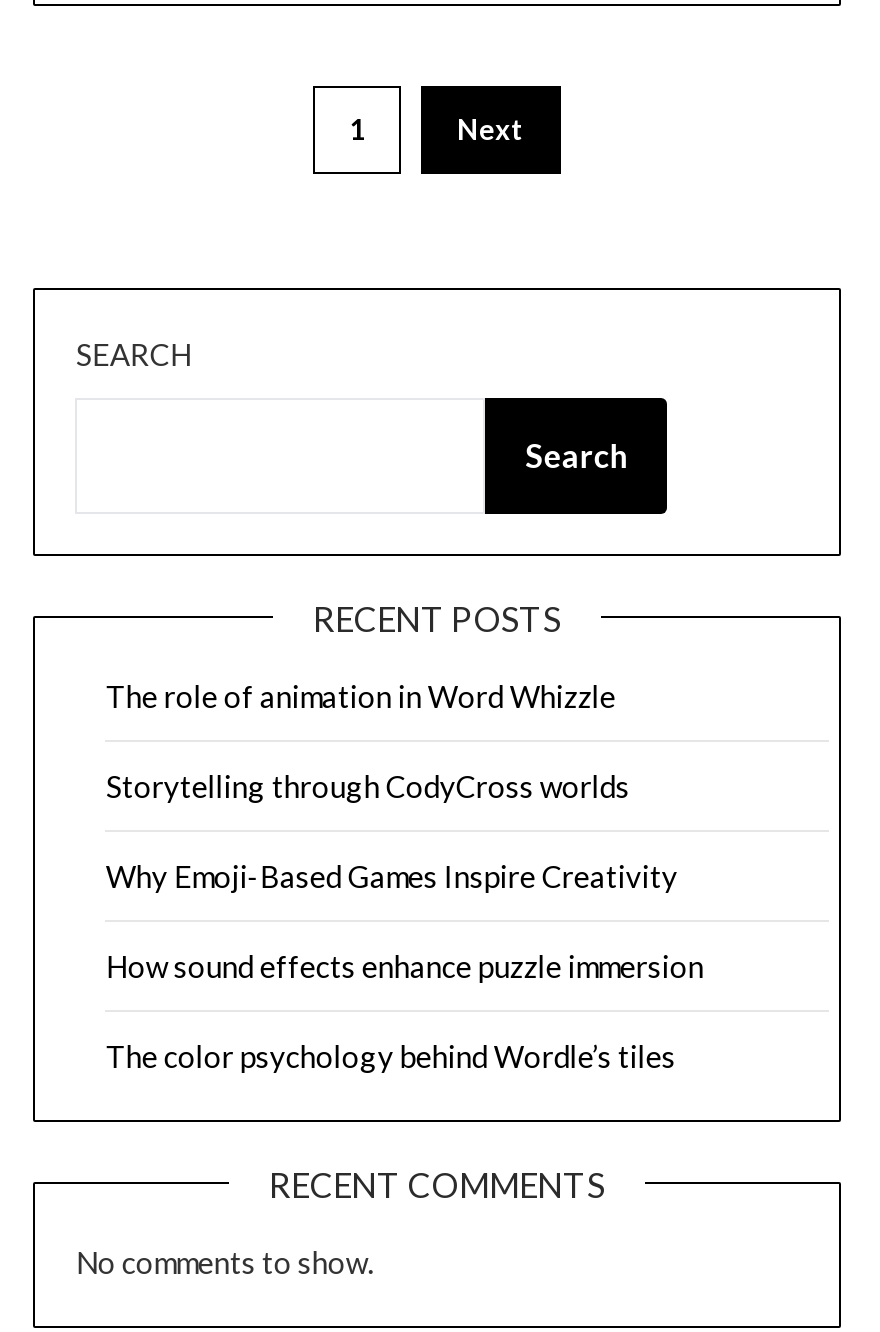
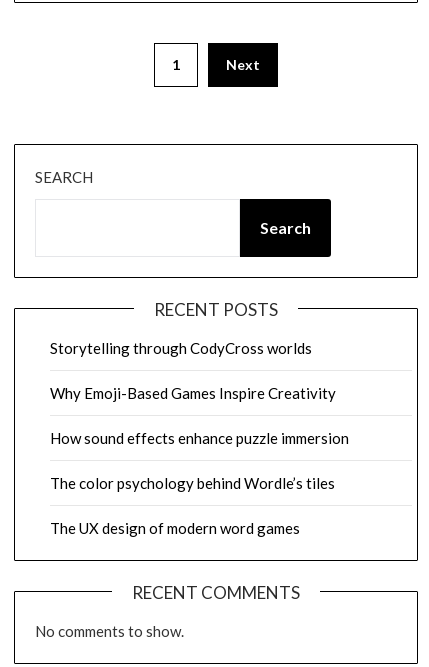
[106,677,616,713] The role of animation in Word Whizzle -> none
moved [106,767,704,1073] -> [50,338,349,491]: Storytelling through CodyCross worlds | Why Emoji-Based Games Inspire Creativity | How sound effects enhance puzzle immersion | The color psychology behind Wordle’s tiles
none -> [50,518,300,536] The UX design of modern word games

